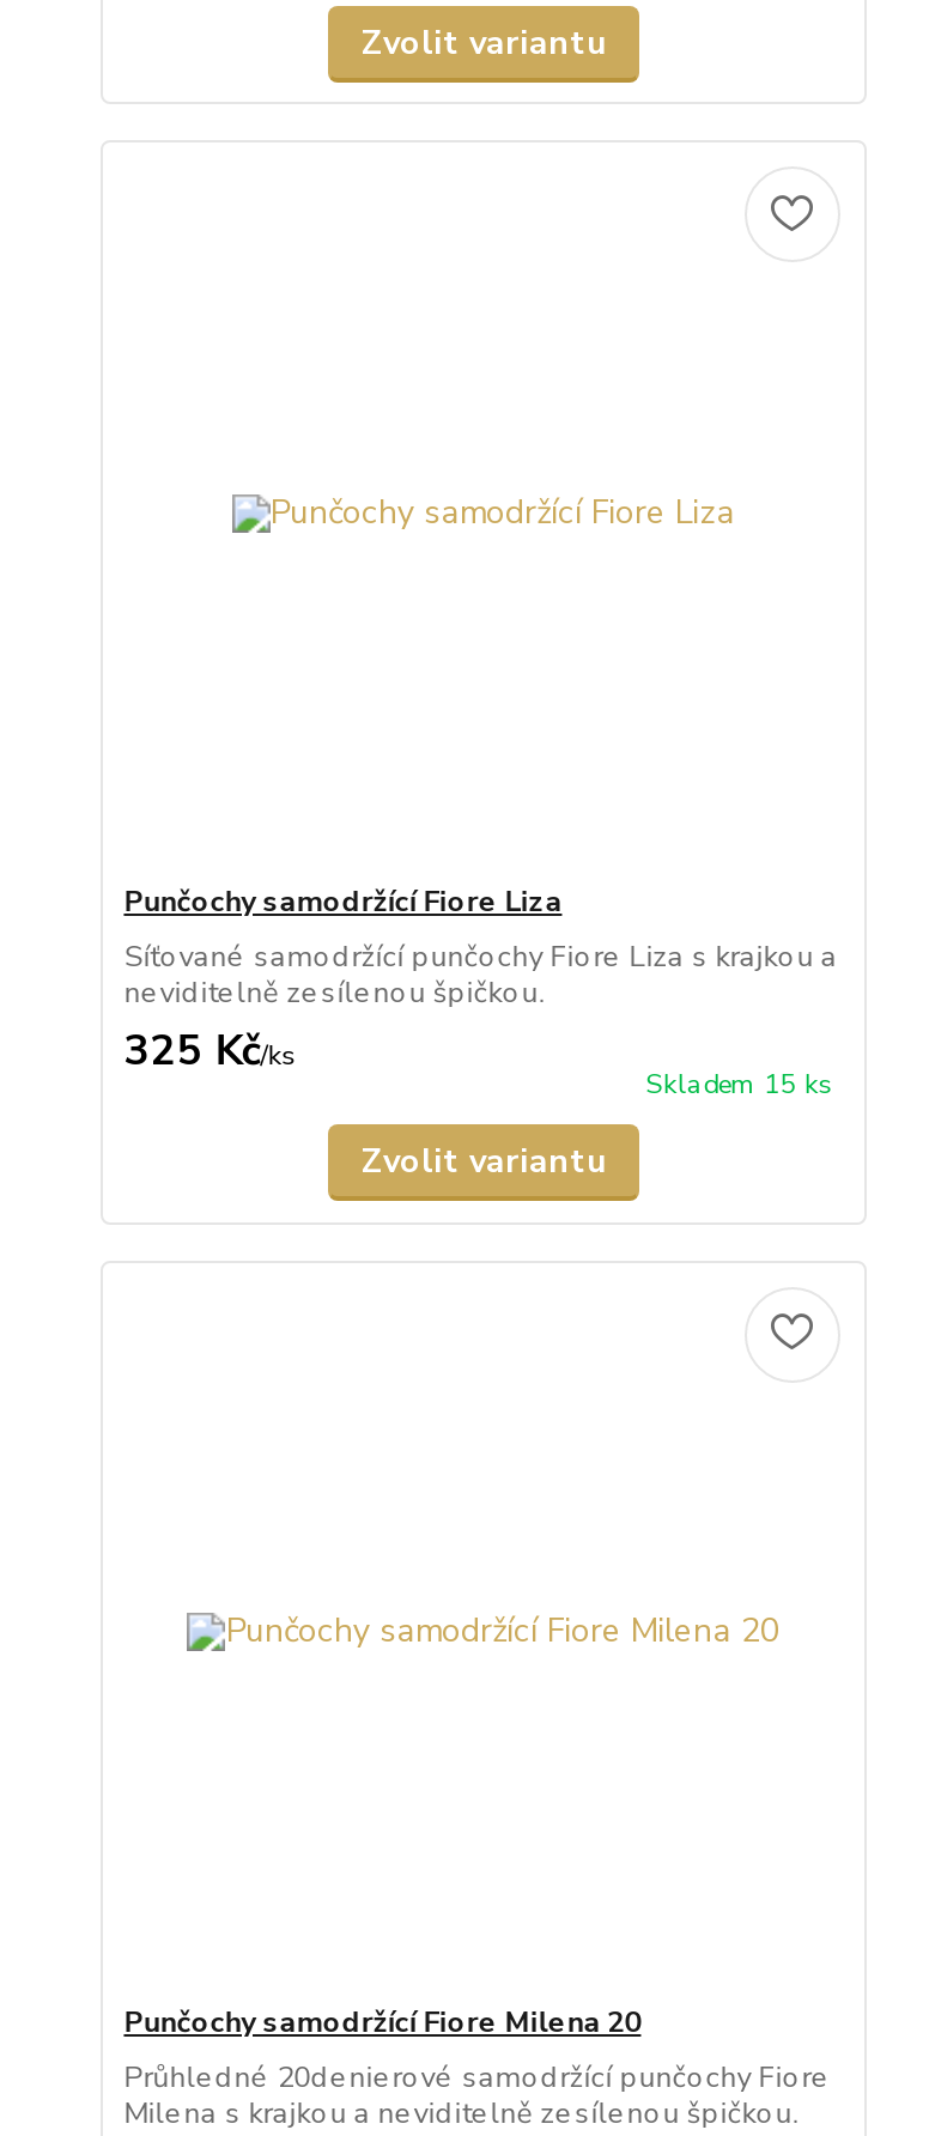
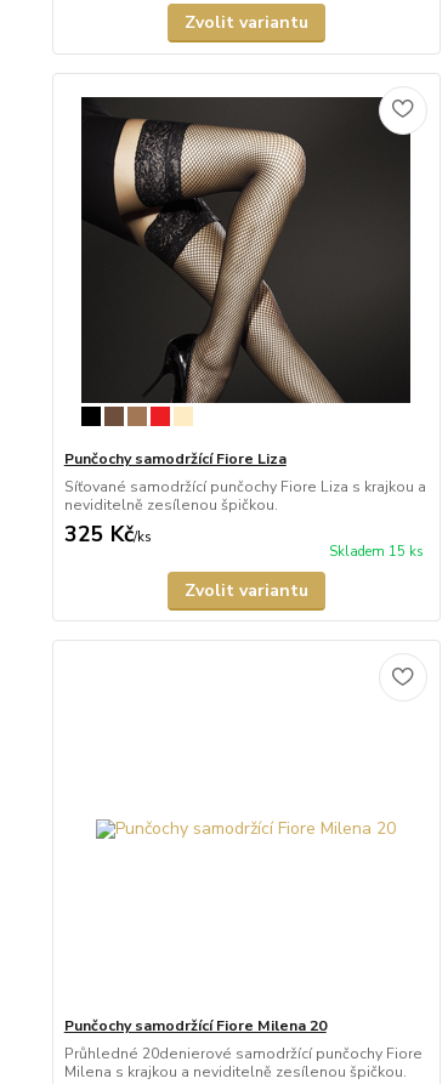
none -> [80,96,412,427] [image]

